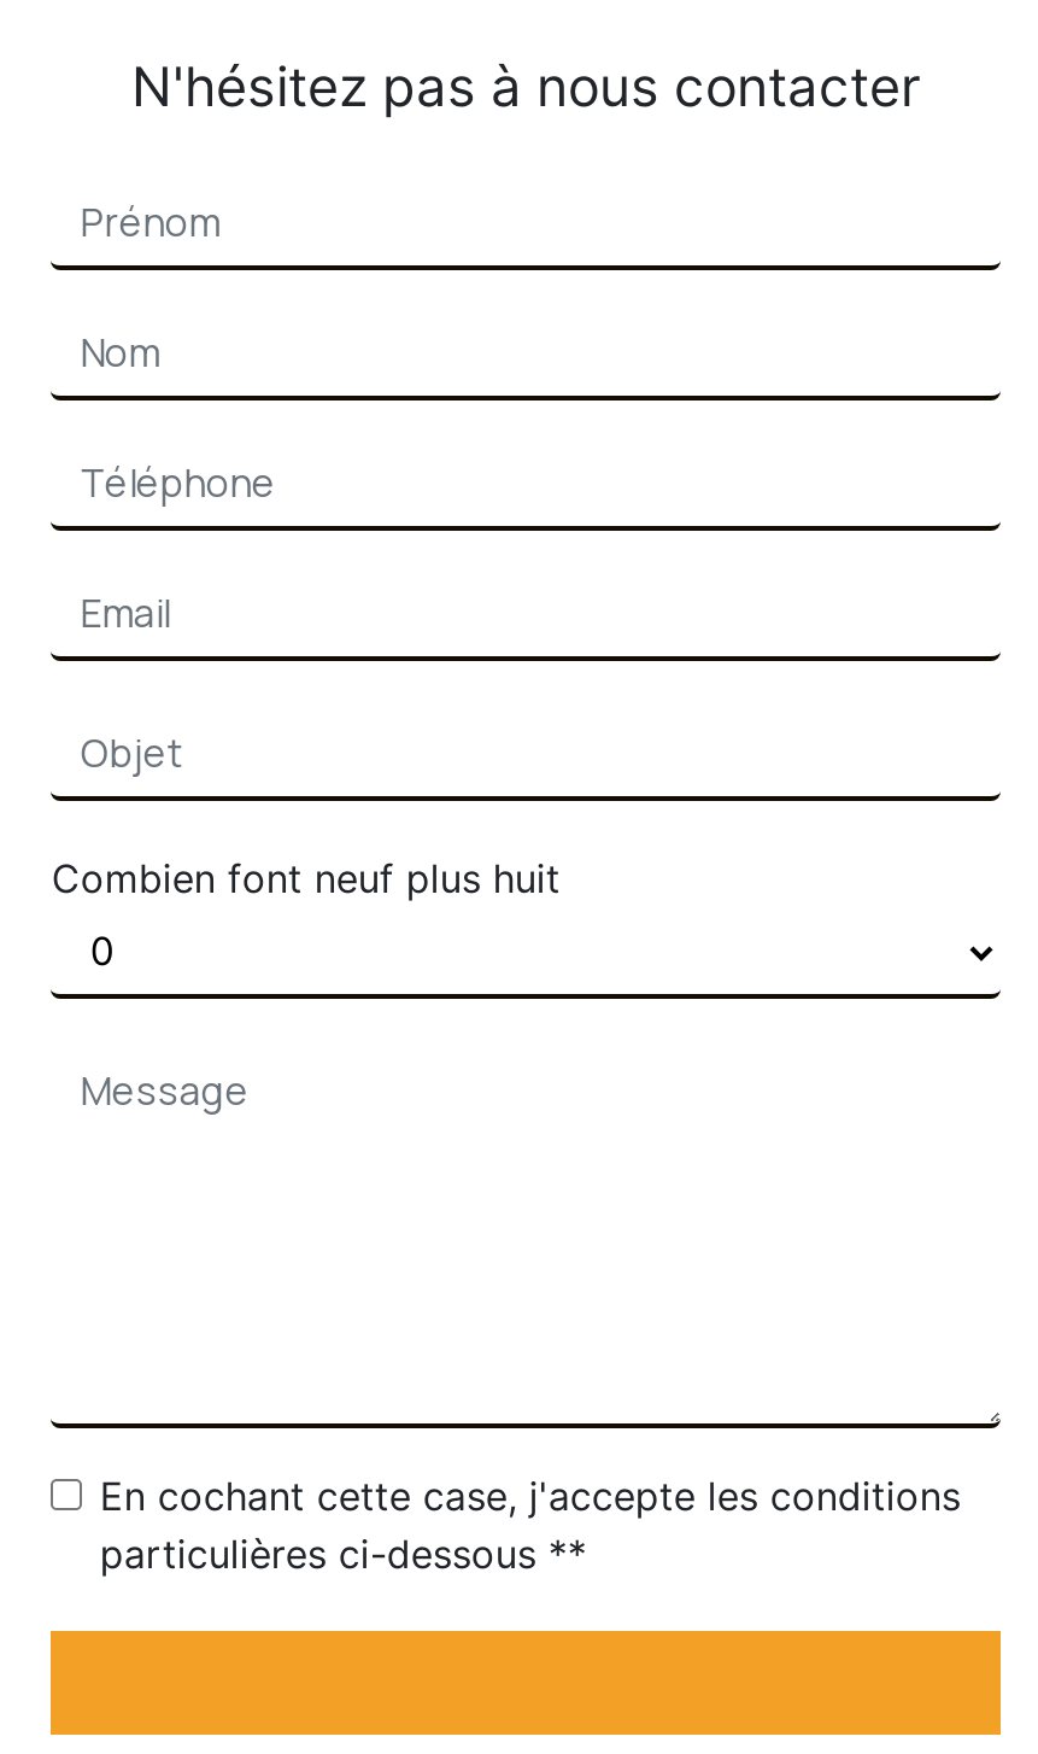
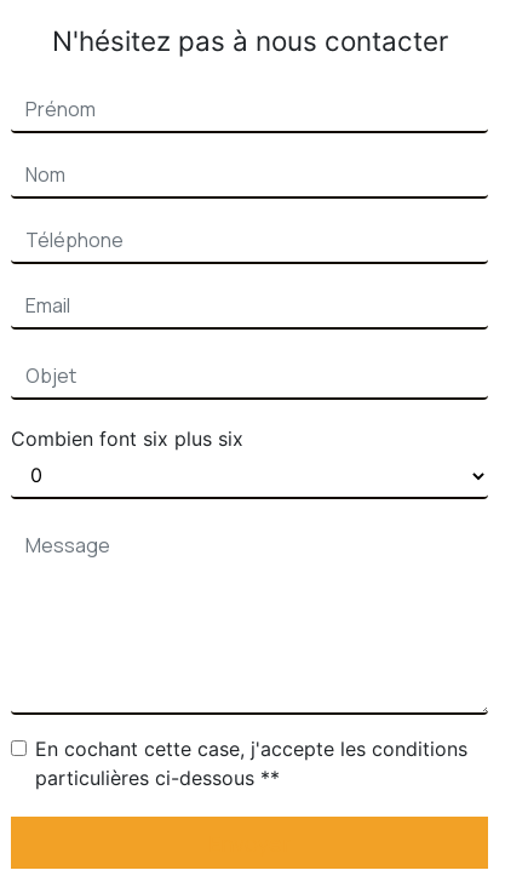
[52,854,560,902] Combien font neuf plus huit -> [11,426,244,451] Combien font six plus six

